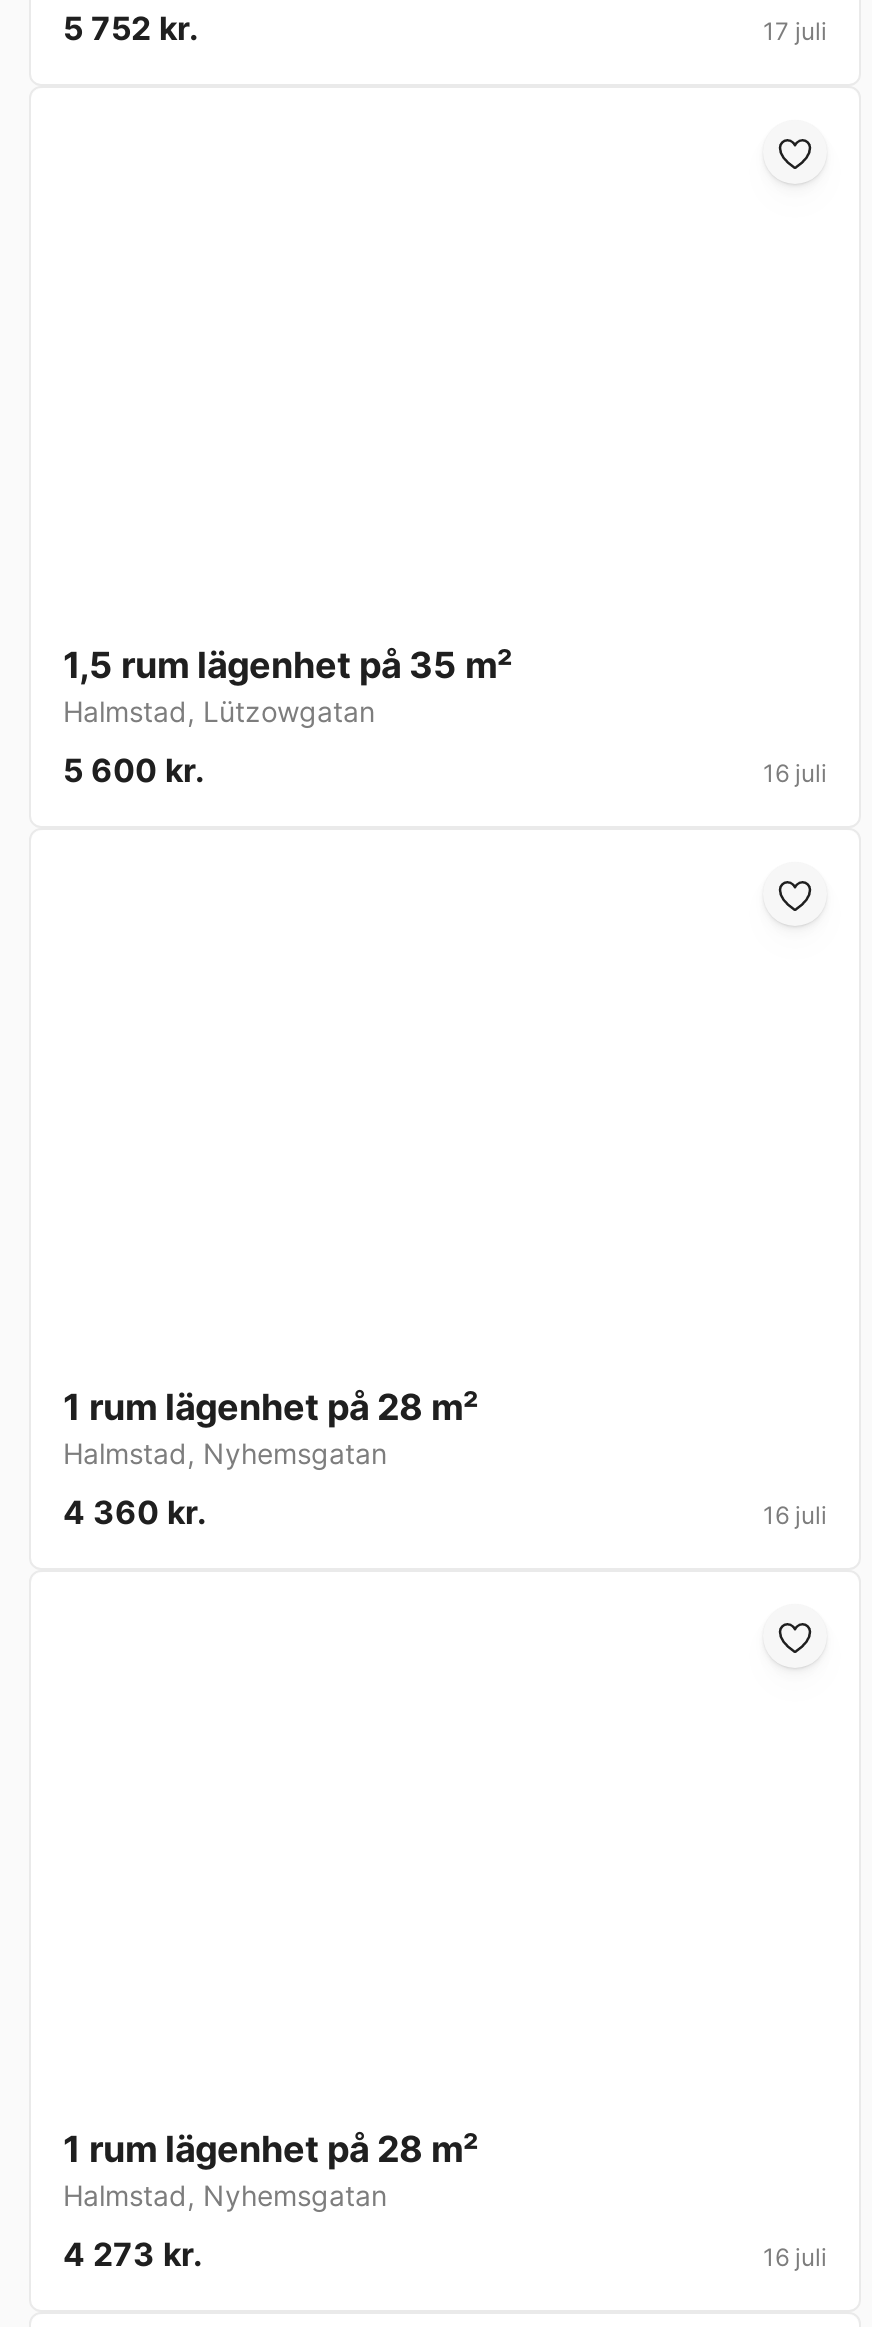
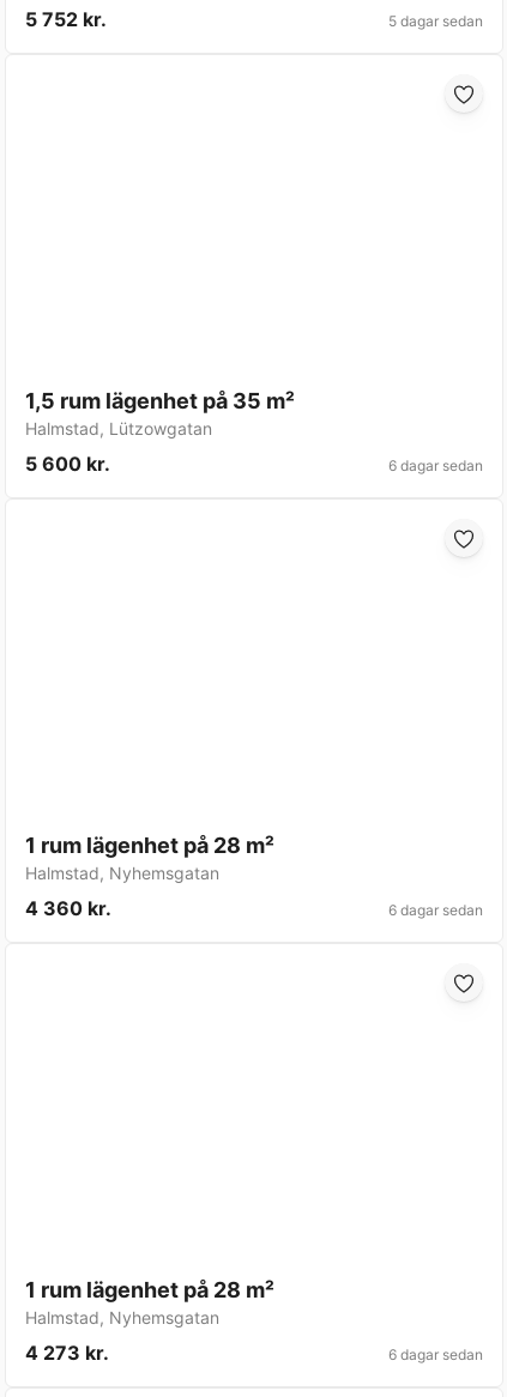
[763,17,827,47] 17 juli -> [388,12,483,30] 5 dagar sedan
[763,759,827,789] 16 juli -> [388,457,483,475] 6 dagar sedan
[763,1501,827,1531] 16 juli -> [388,901,483,919] 6 dagar sedan
[763,2243,827,2273] 16 juli -> [388,1346,483,1364] 6 dagar sedan

